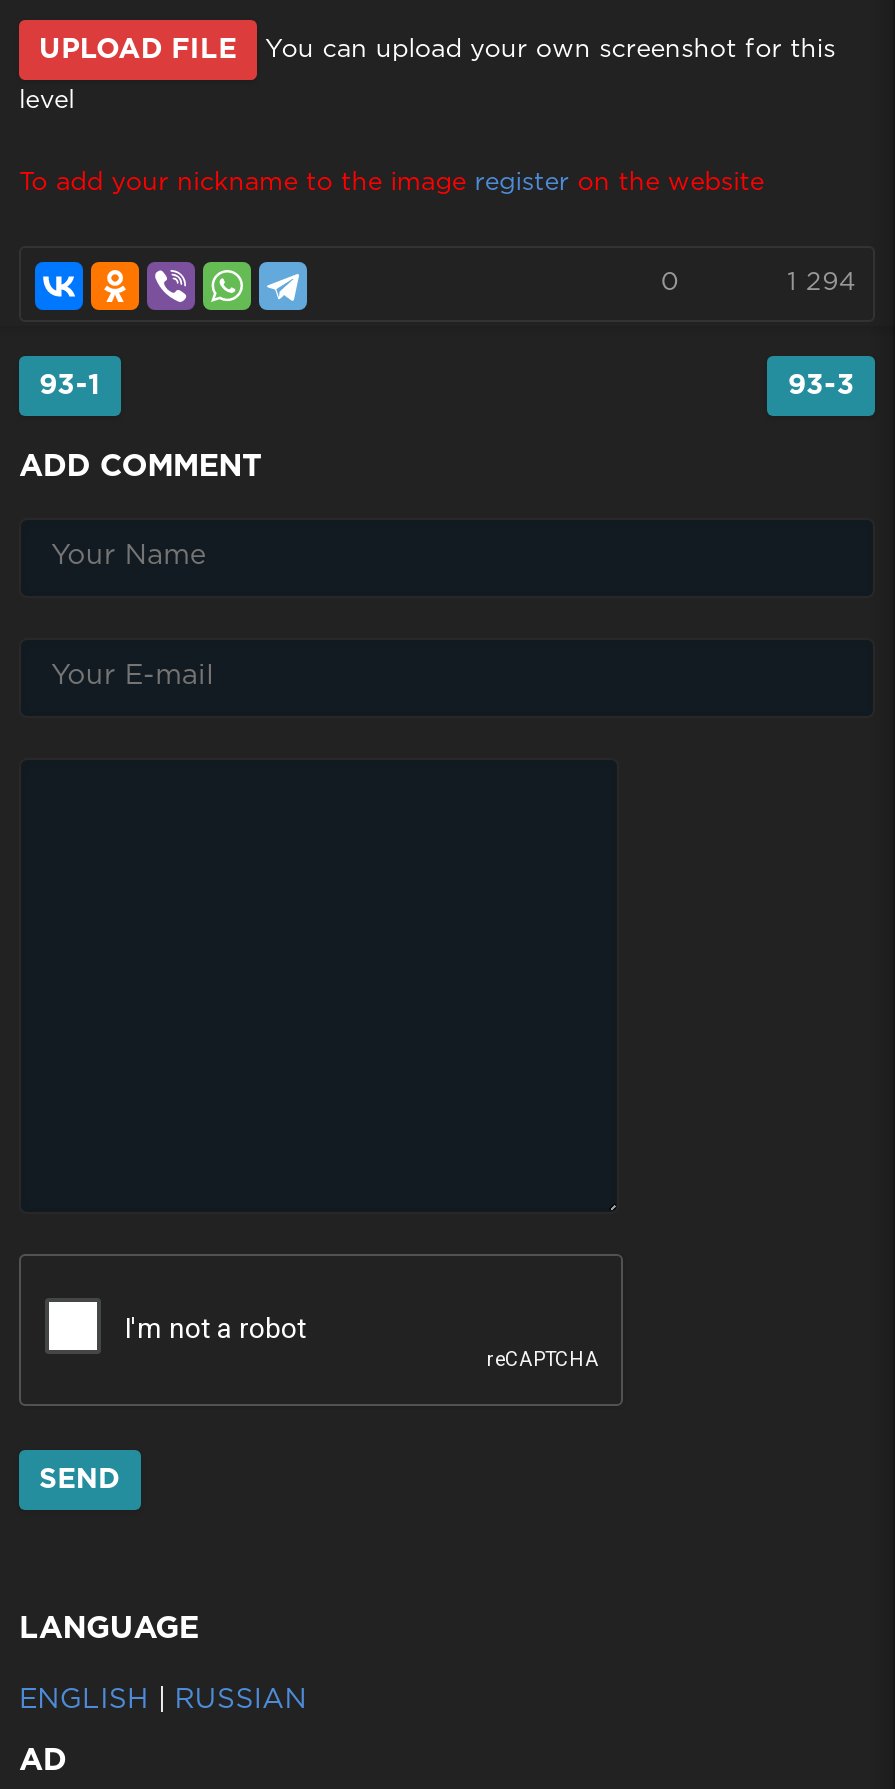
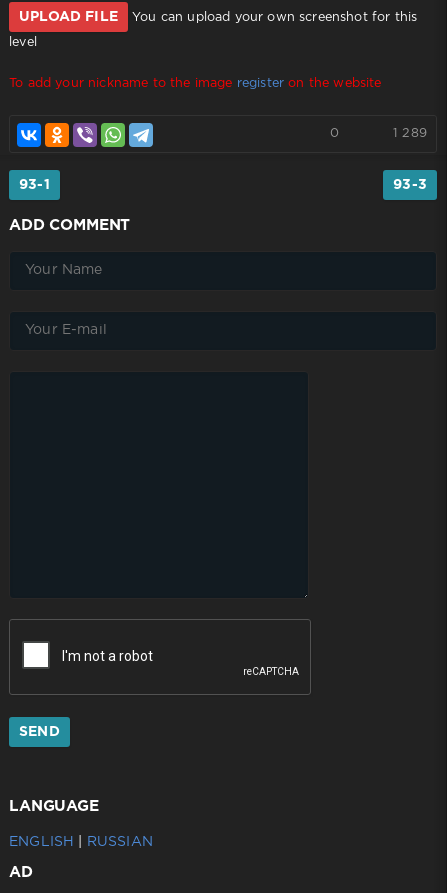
[787,272,855,294] 1 294 -> [393,128,427,139] 1 289

